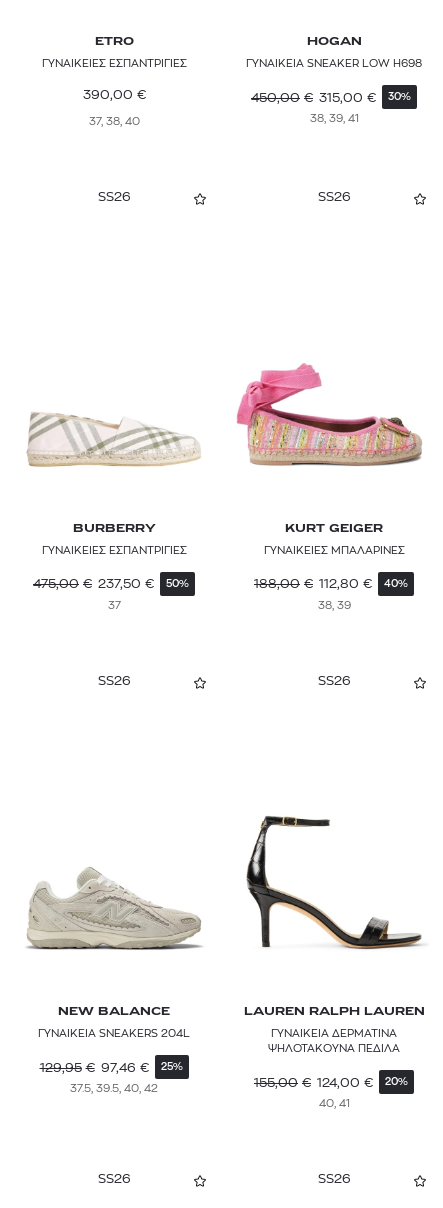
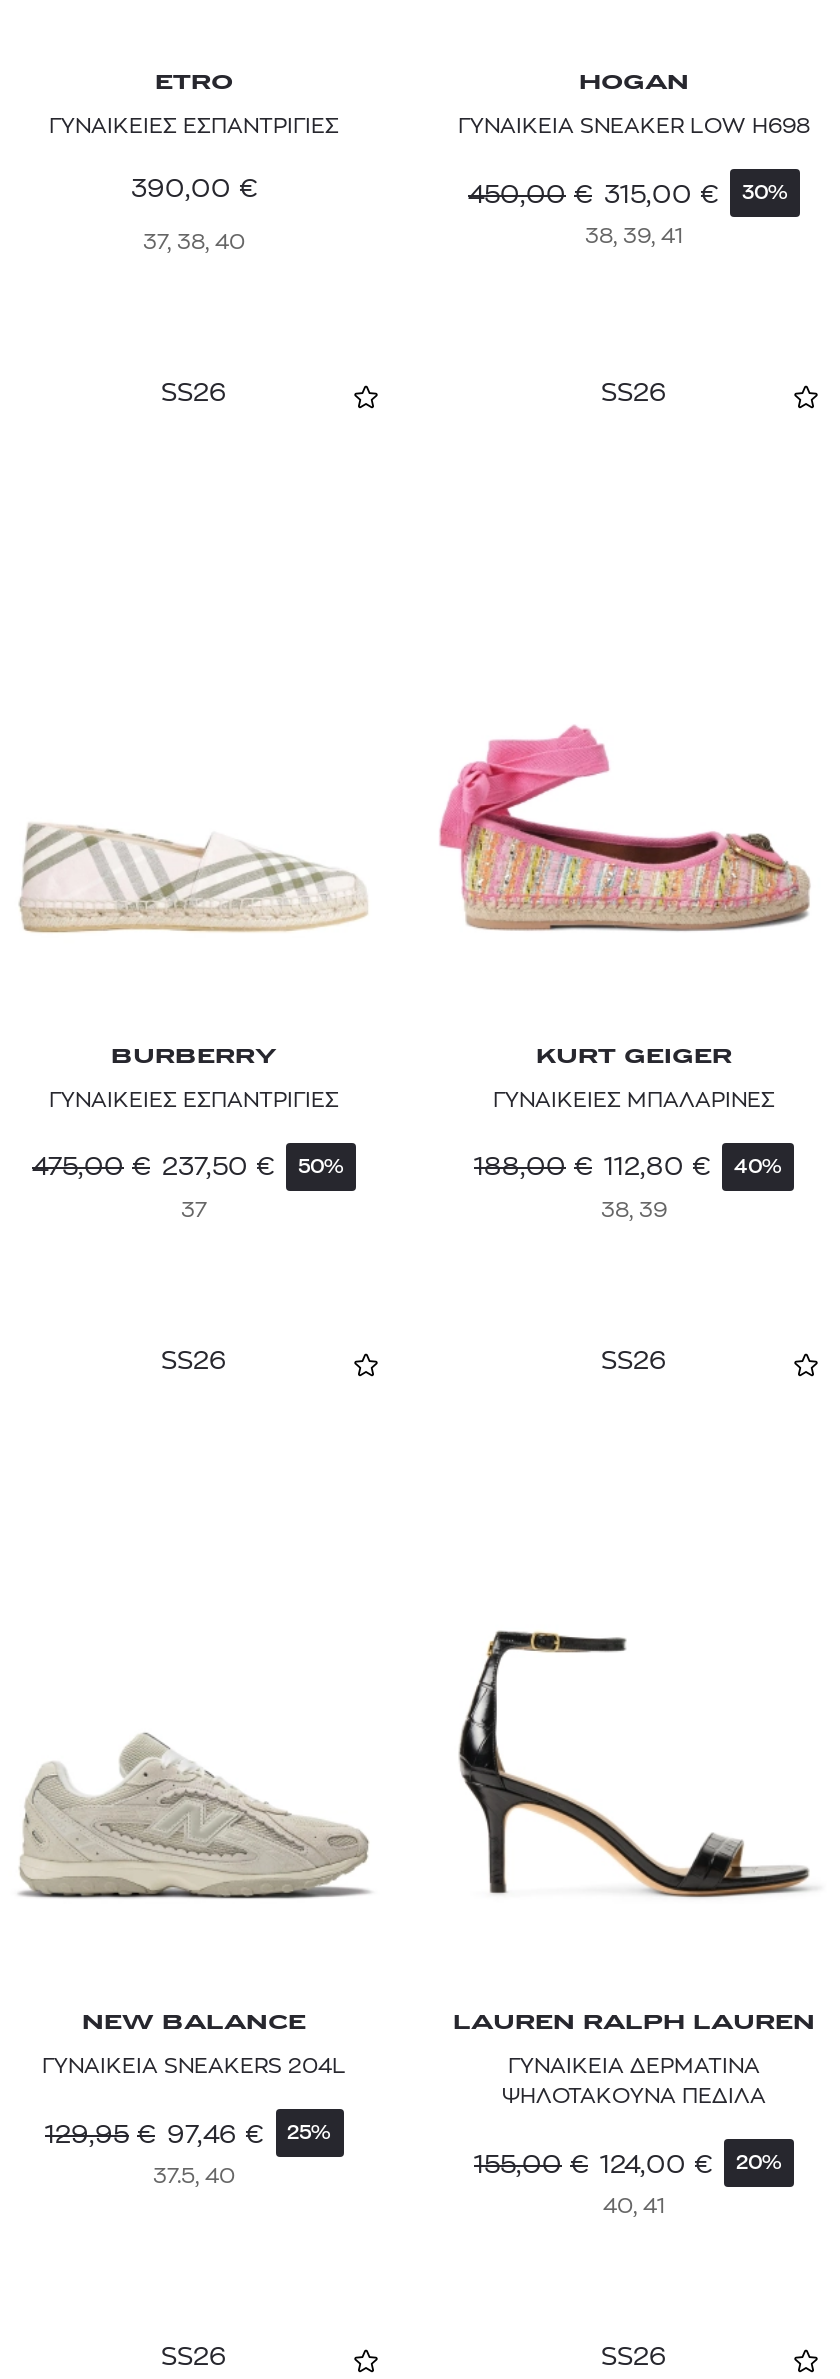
[70,1083,158,1094] 37.5, 39.5, 40, 42 -> [153,2165,235,2187] 37.5, 40

